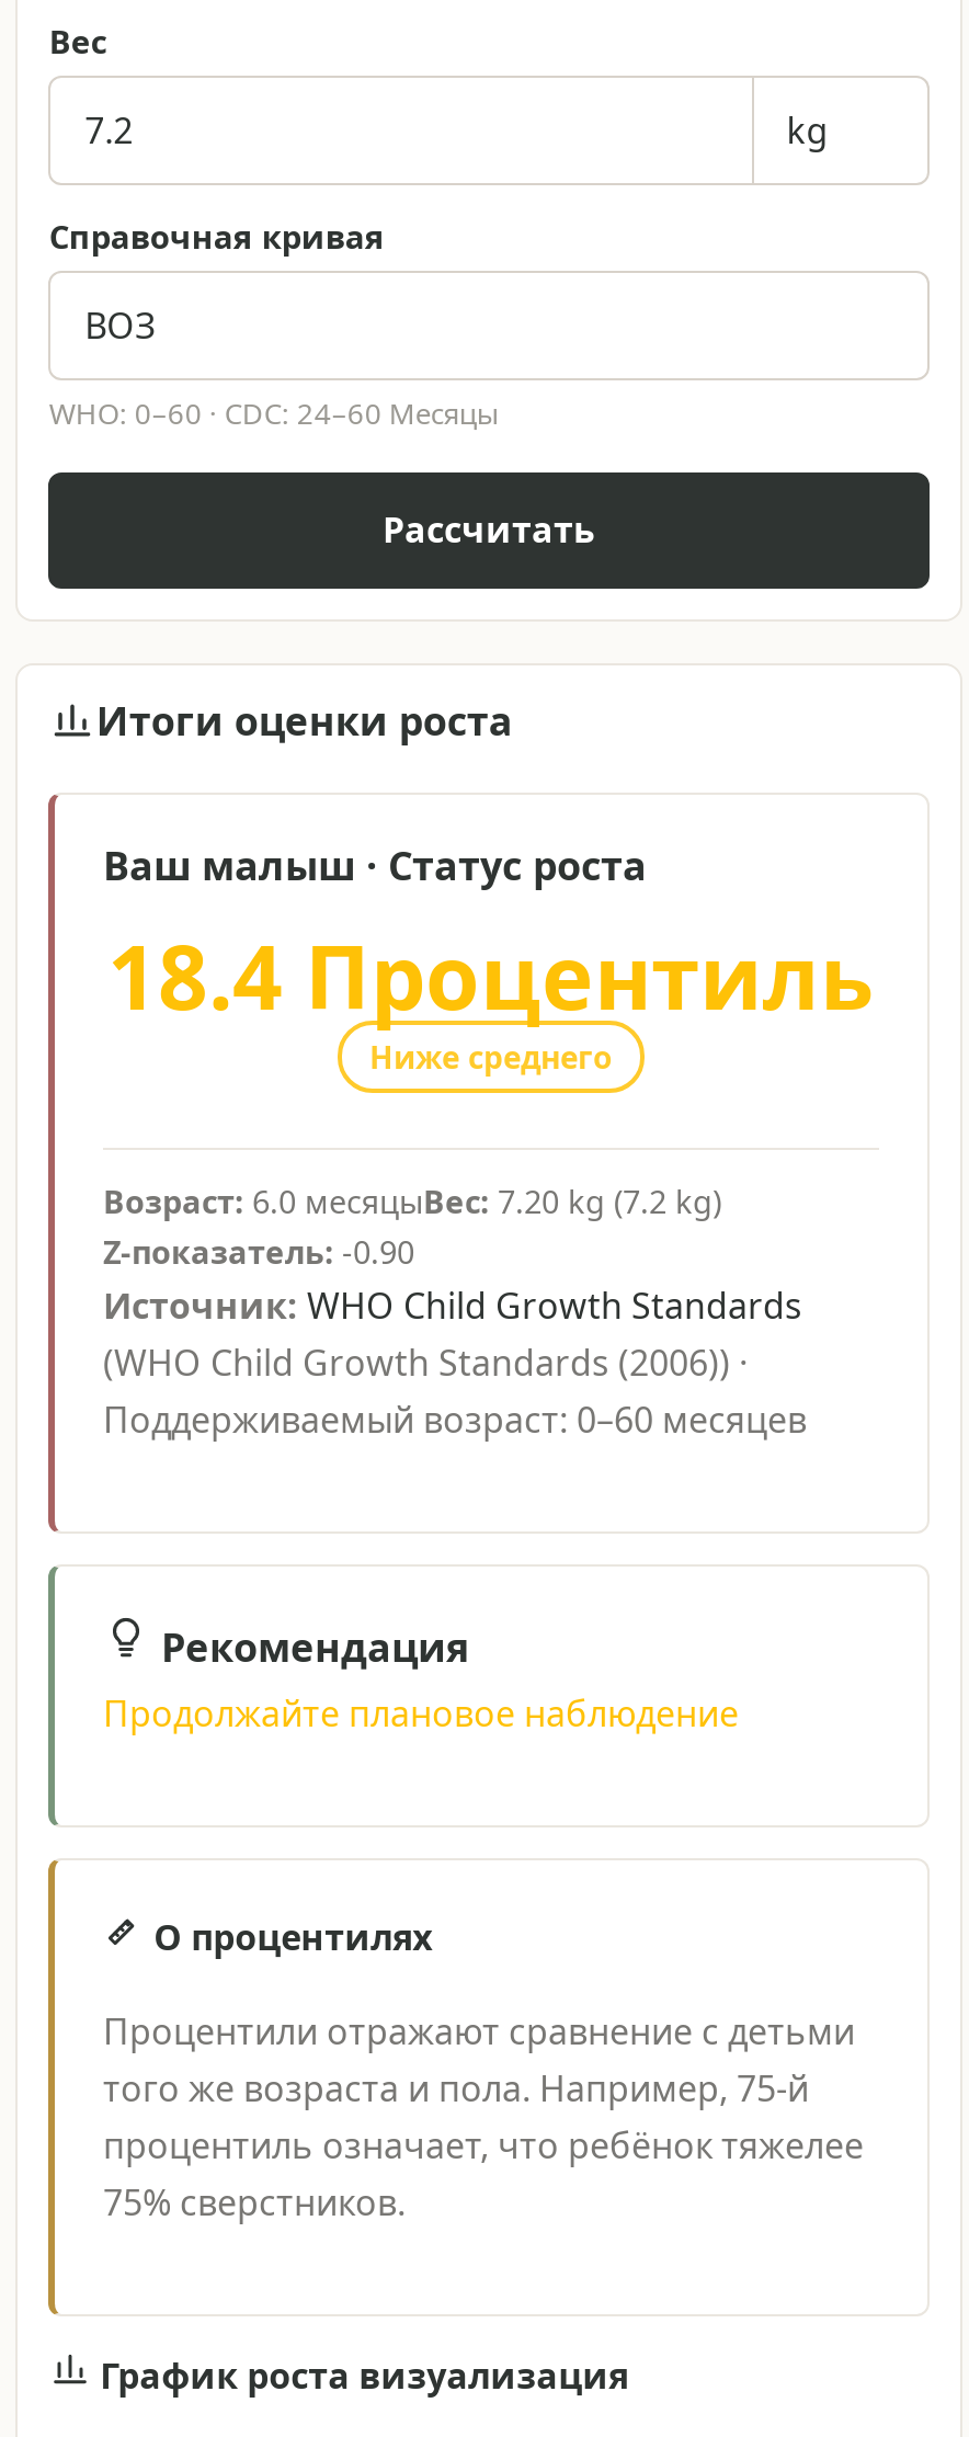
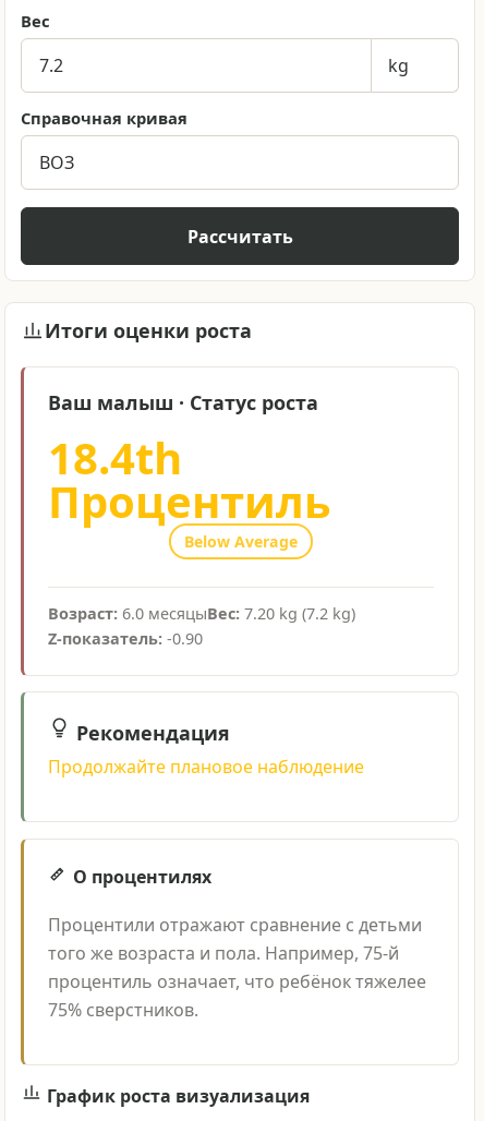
[49,393,499,433] WHO: 0–60 · CDC: 24–60 Месяцы -> none
[107,916,875,1077] 18.4 Процентиль | Ниже среднего -> [48,428,331,552] 18.4th | Процентиль | Below Average
[103,1282,807,1444] Источник: WHO Child Growth Standards | (WHO Child Growth Standards (2006)) · | Поддерживаемый возраст: 0–60 месяцев -> none

